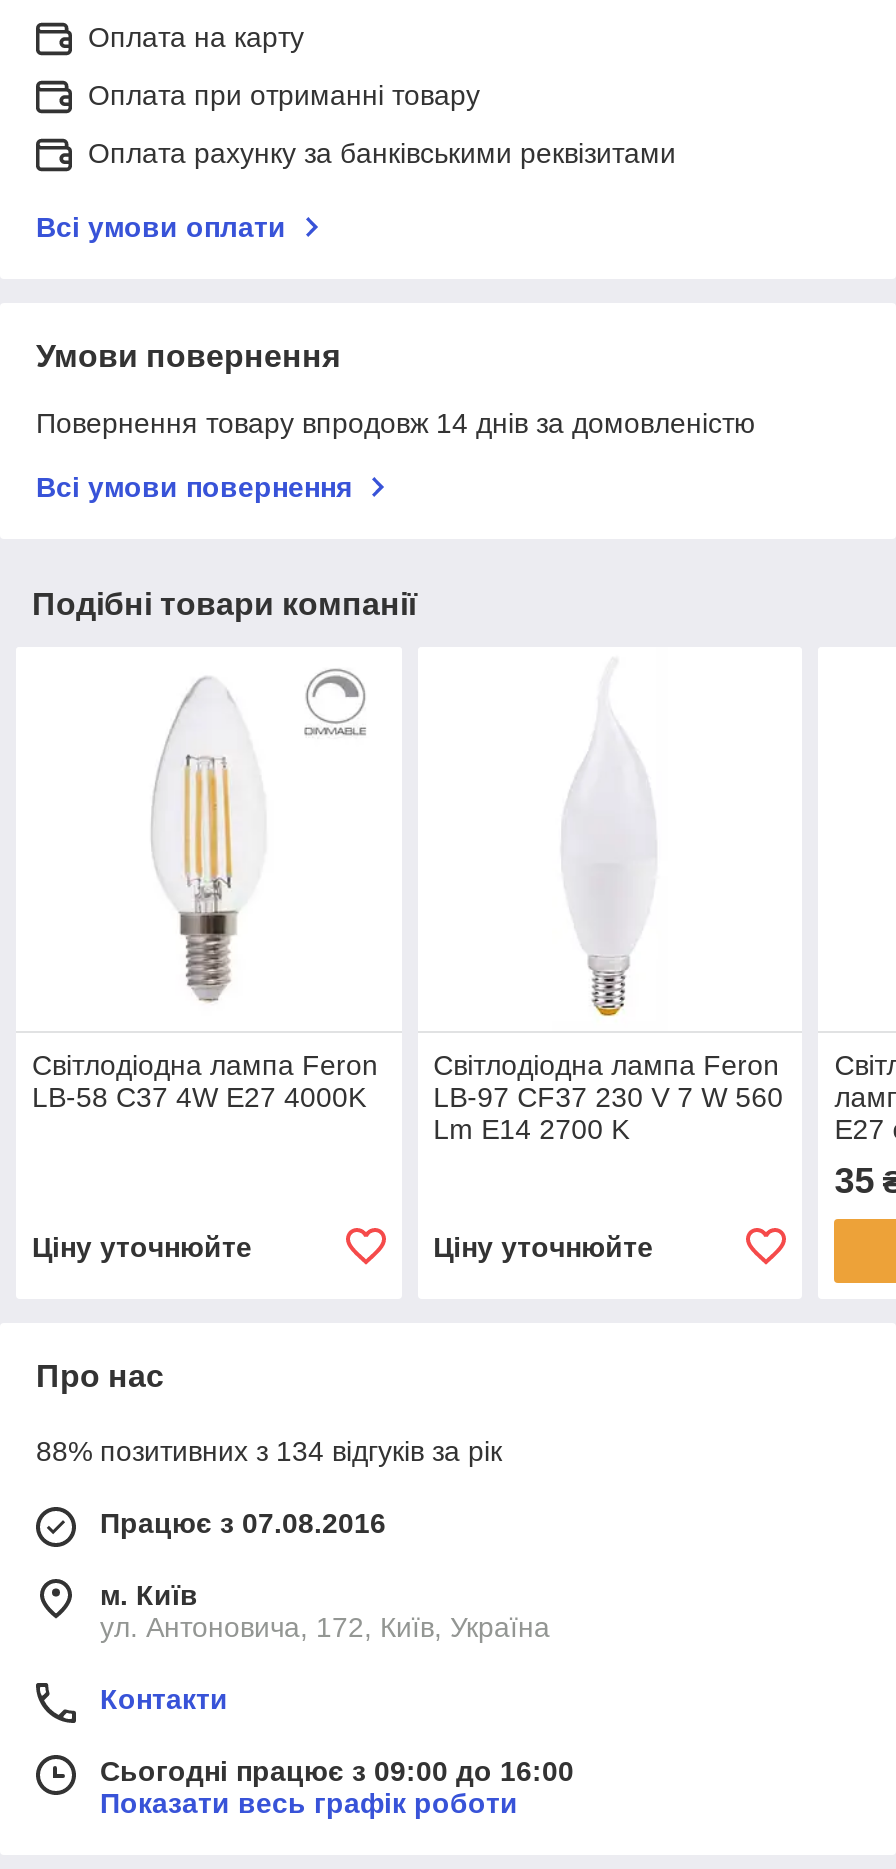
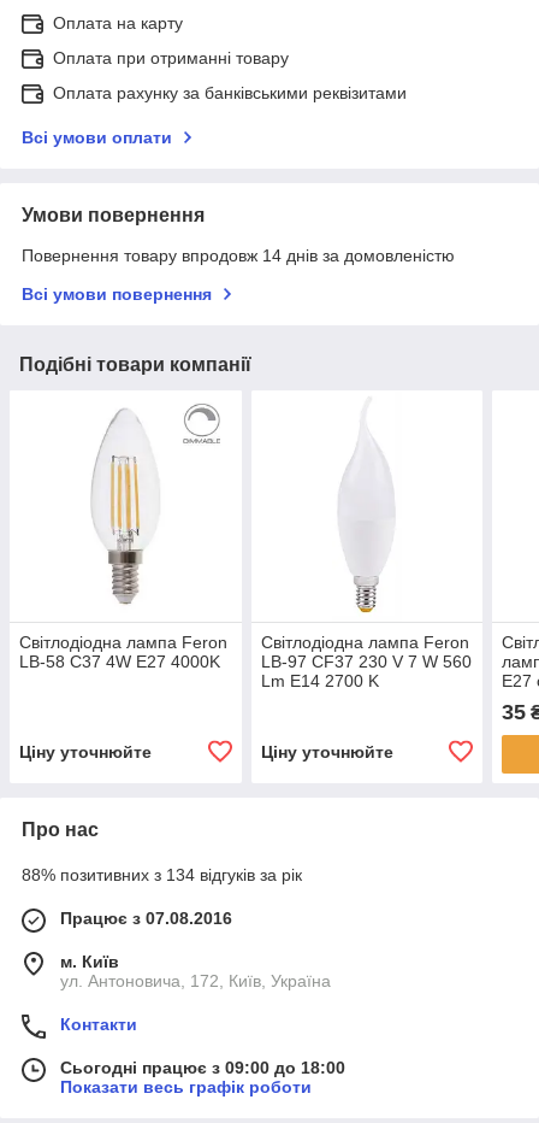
[100,1756,574,1788] Сьогодні працює з 09:00 до 16:00 -> [60,1058,345,1078] Сьогодні працює з 09:00 до 18:00

